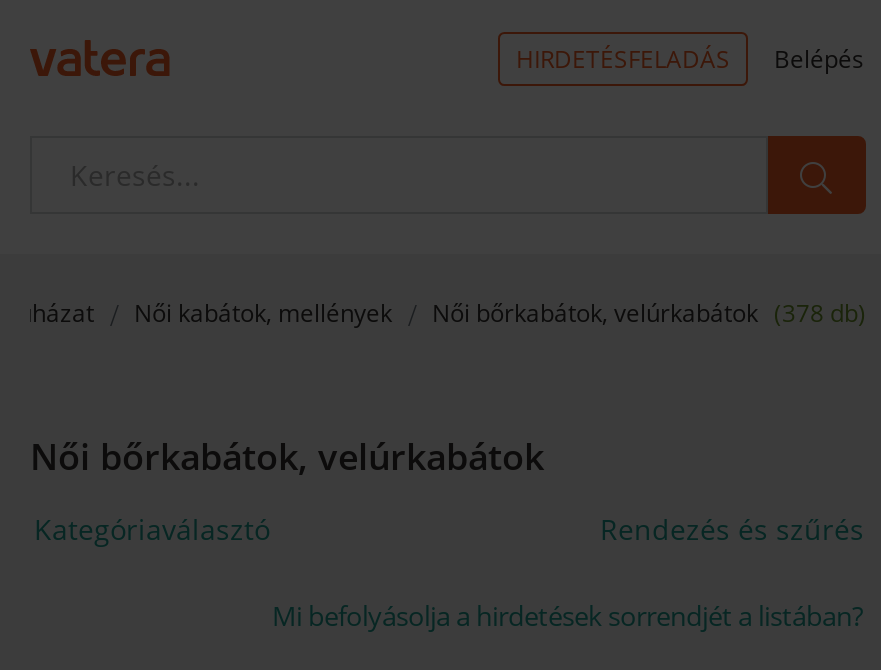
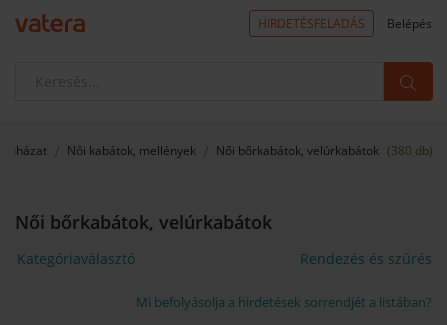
[432,296,866,330] Női bőrkabátok, velúrkabátok (378 db) -> [216,142,433,159] Női bőrkabátok, velúrkabátok (380 db)

